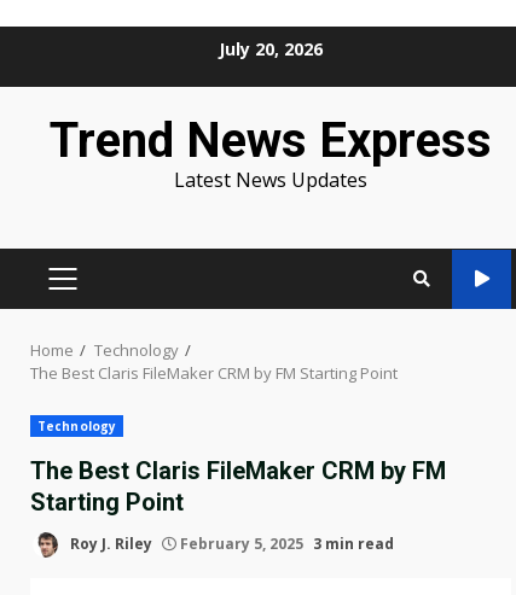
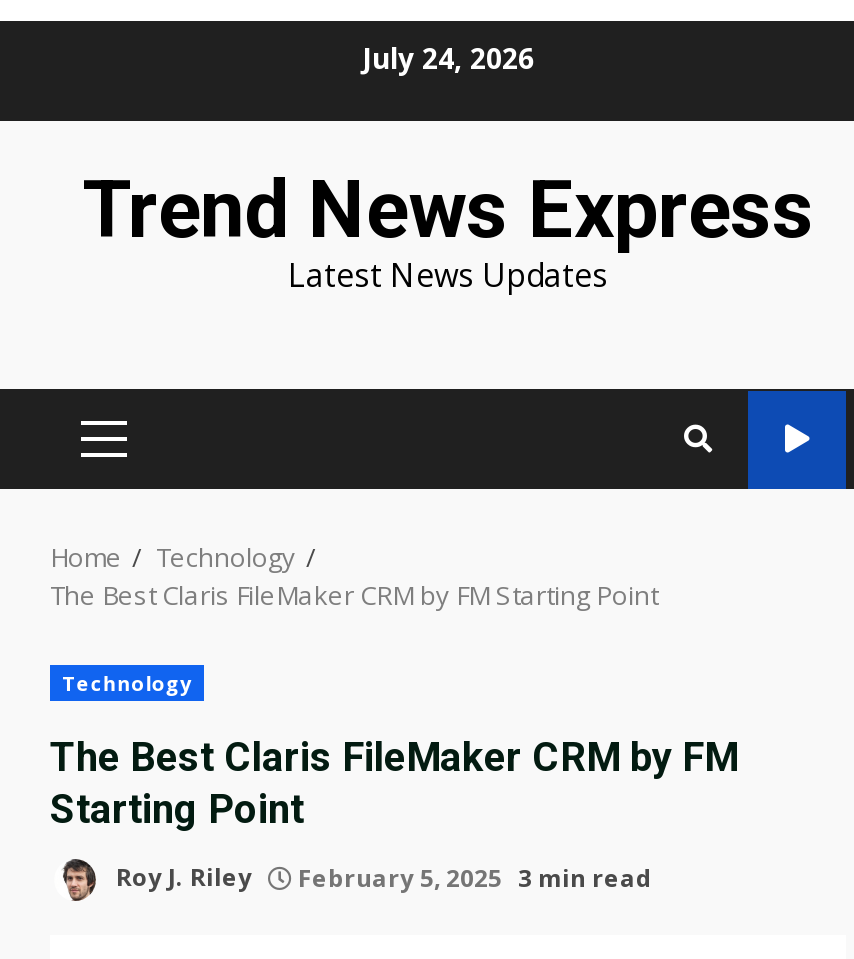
[219,37,323,60] July 20, 2026 -> [362,38,534,76] July 24, 2026

